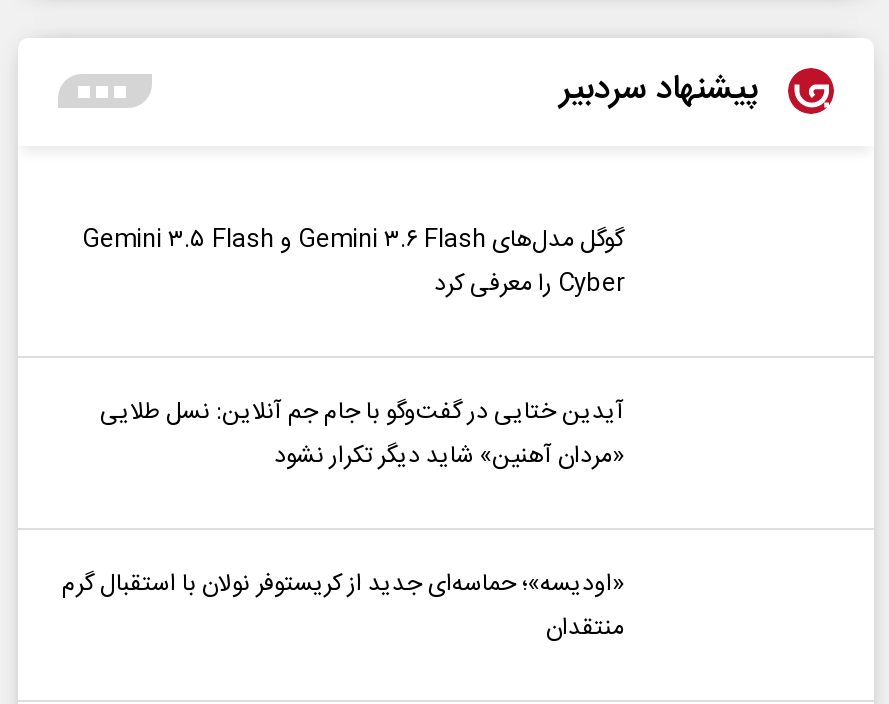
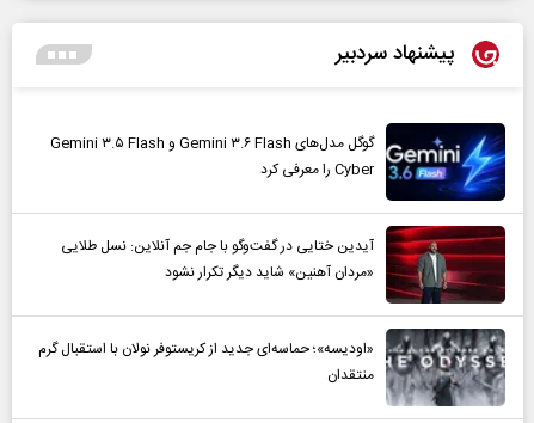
none -> [385,122,507,202] [image]
none -> [385,225,507,305] [image]
none -> [385,327,507,407] [image]

